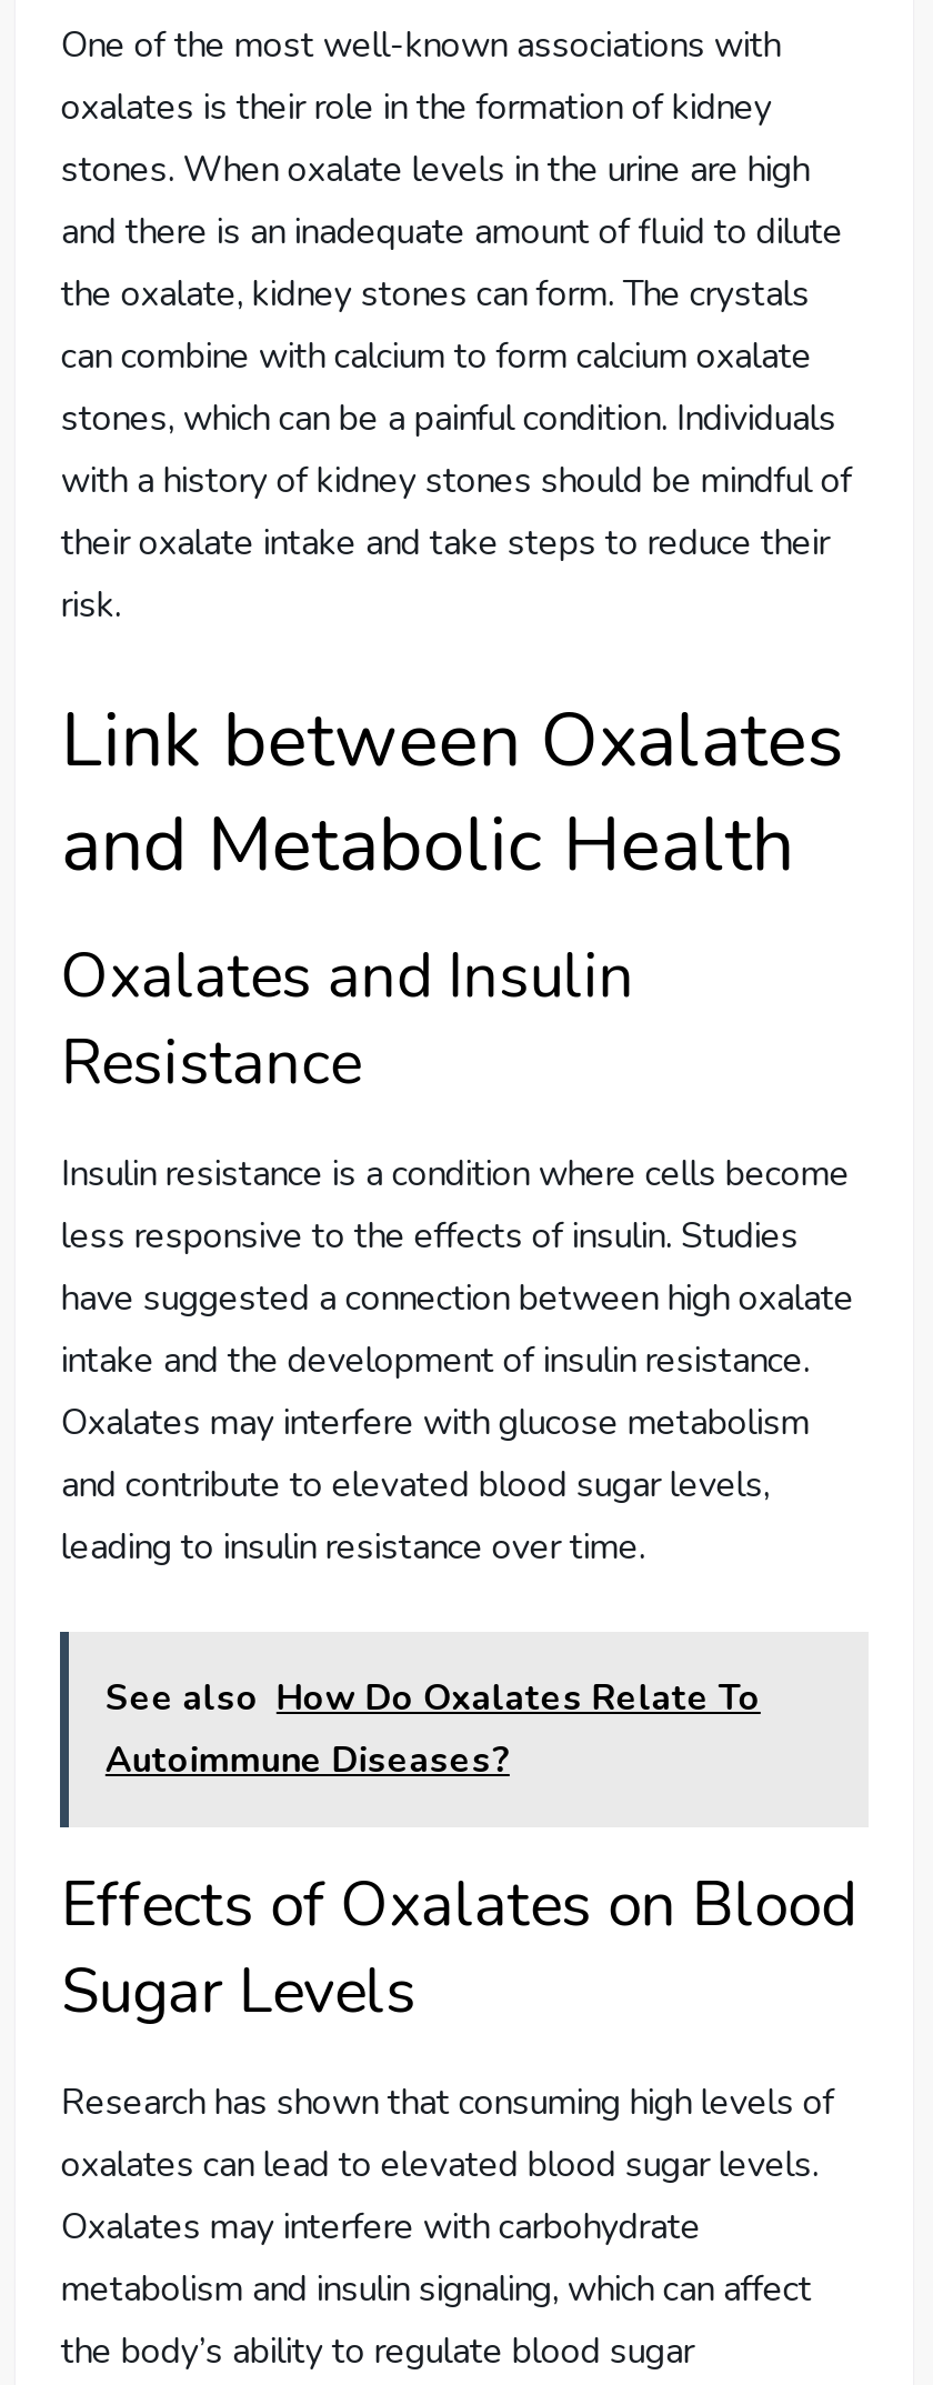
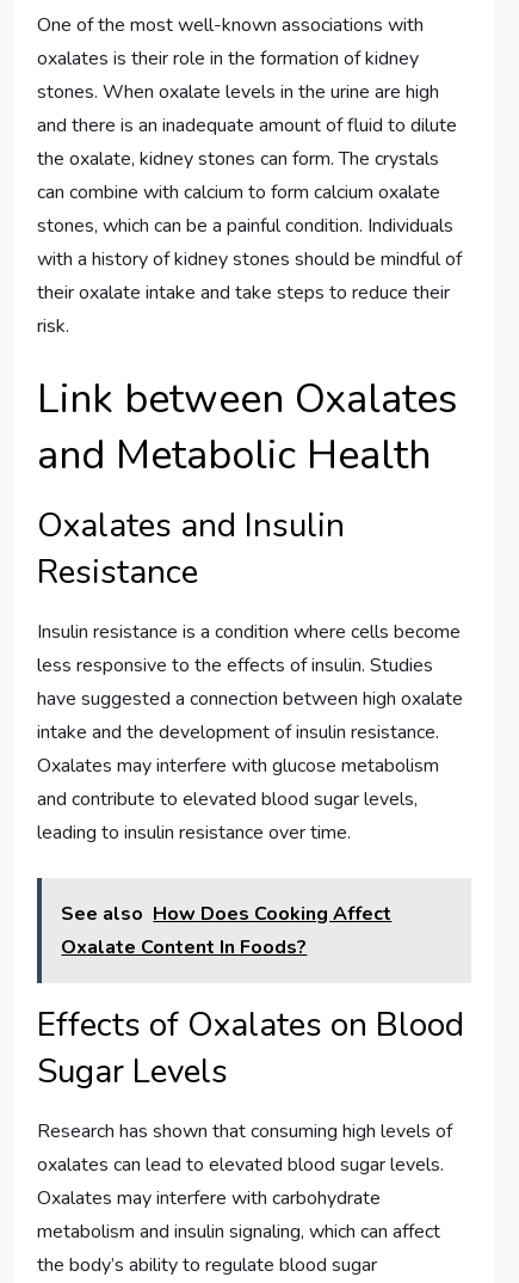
[105,1675,761,1786] See also How Do Oxalates Relate To | Autoimmune Diseases? -> [61,901,392,961] See also How Does Cooking Affect | Oxalate Content In Foods?

